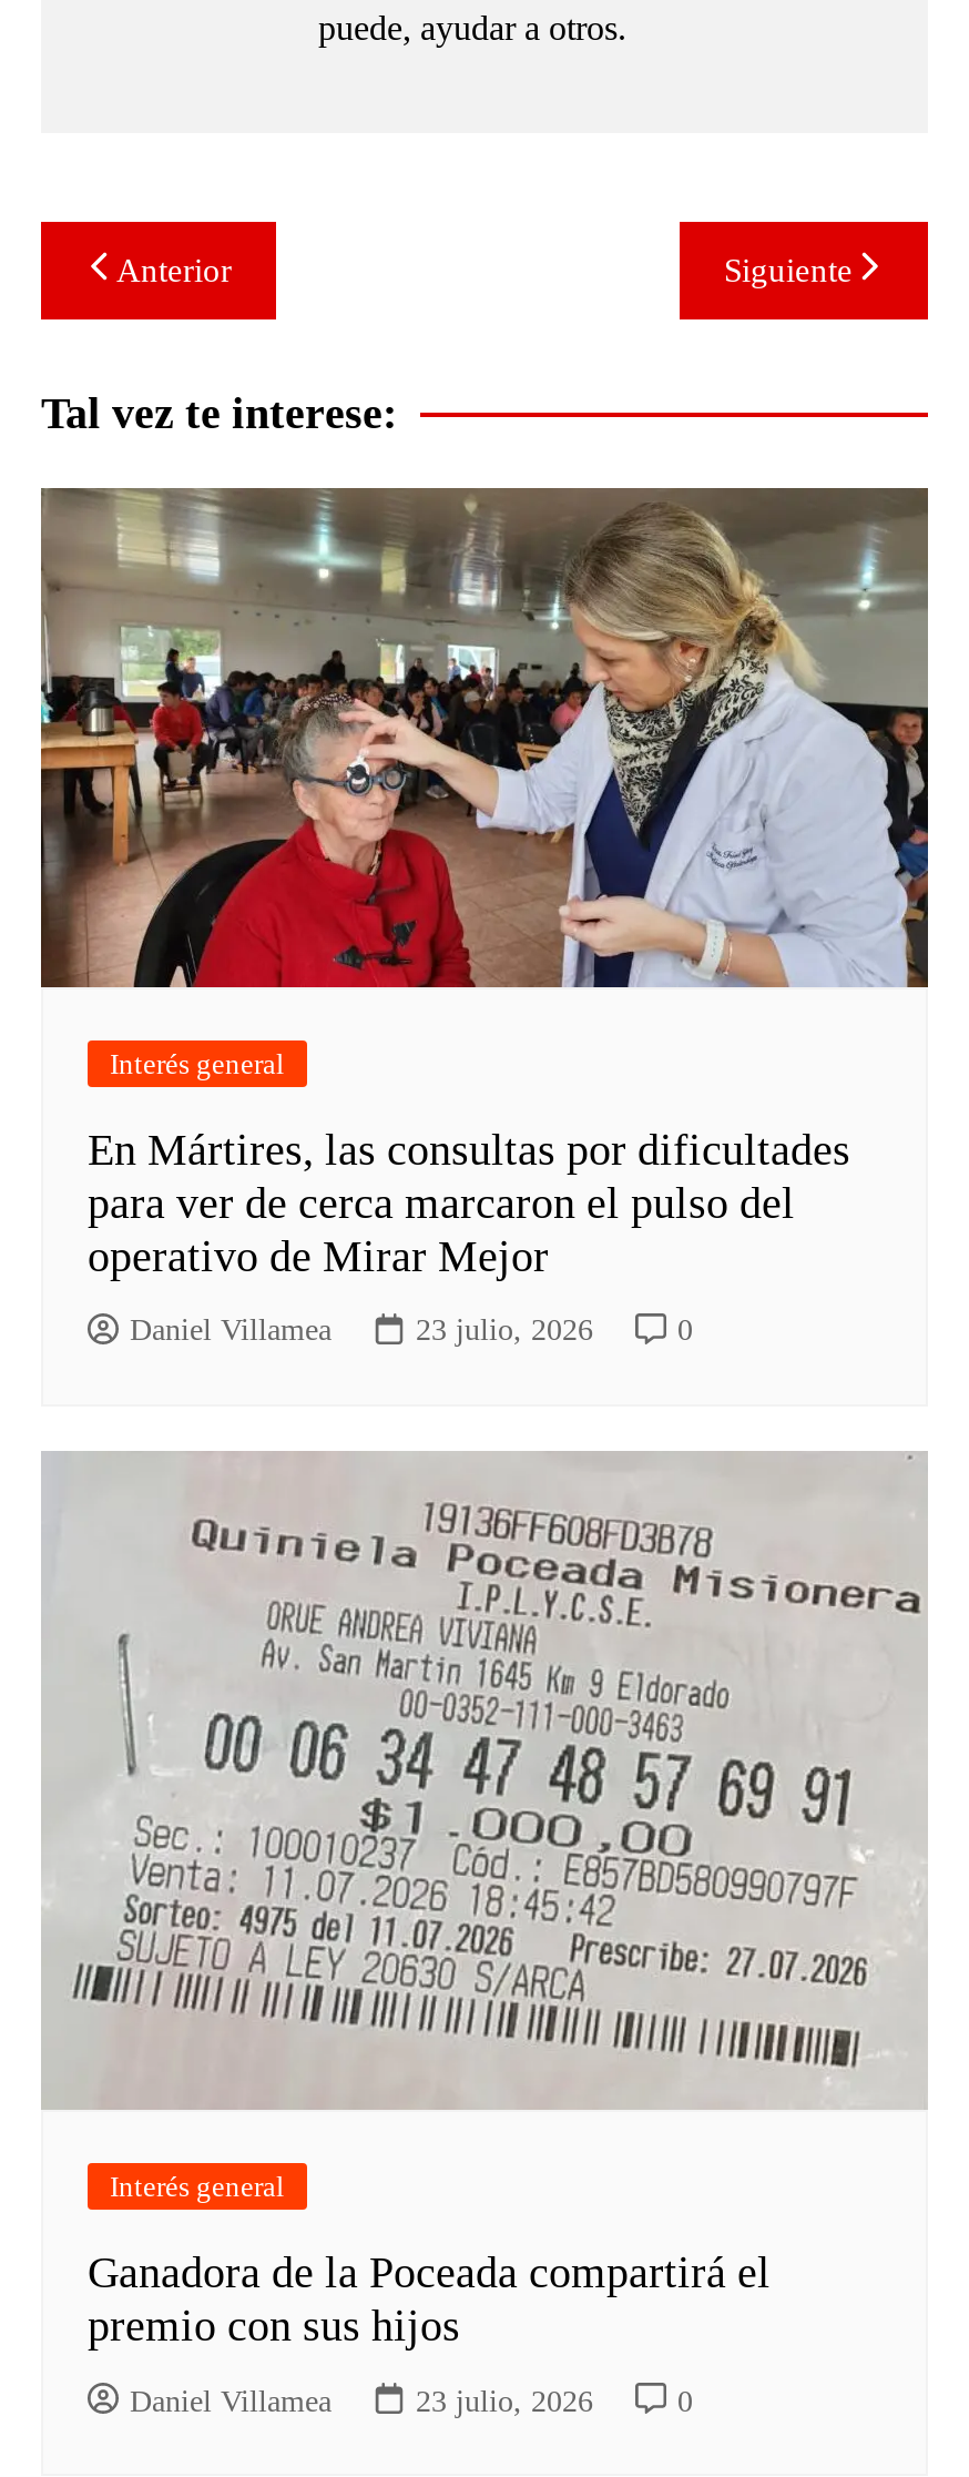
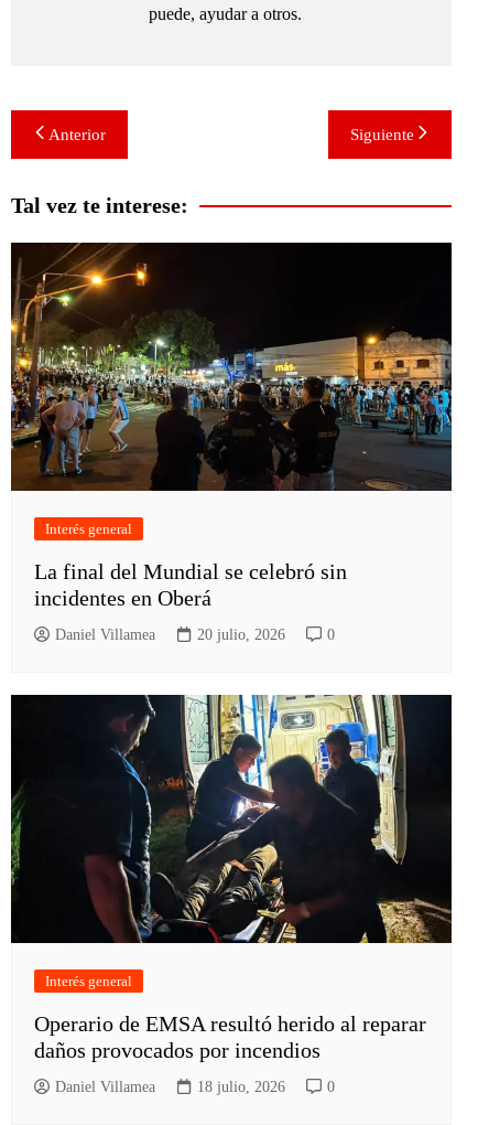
[39,486,930,989] [image] -> [10,243,453,492] [image]
[88,1124,850,1280] En Mártires, las consultas por dificultades | para ver de cerca marcaron el pulso del | operativo de Mirar Mejor -> [34,559,347,610] La final del Mundial se celebró sin | incidentes en Oberá
[416,1314,593,1347] 23 julio, 2026 -> [197,627,285,643] 20 julio, 2026
[41,1451,928,2110] [image] -> [10,694,453,944] [image]
[88,2248,771,2350] Ganadora de la Poceada compartirá el | premio con sus hijos -> [34,1011,426,1062] Operario de EMSA resultó herido al reparar | daños provocados por incendios
[416,2384,593,2418] 23 julio, 2026 -> [197,1079,285,1096] 18 julio, 2026

